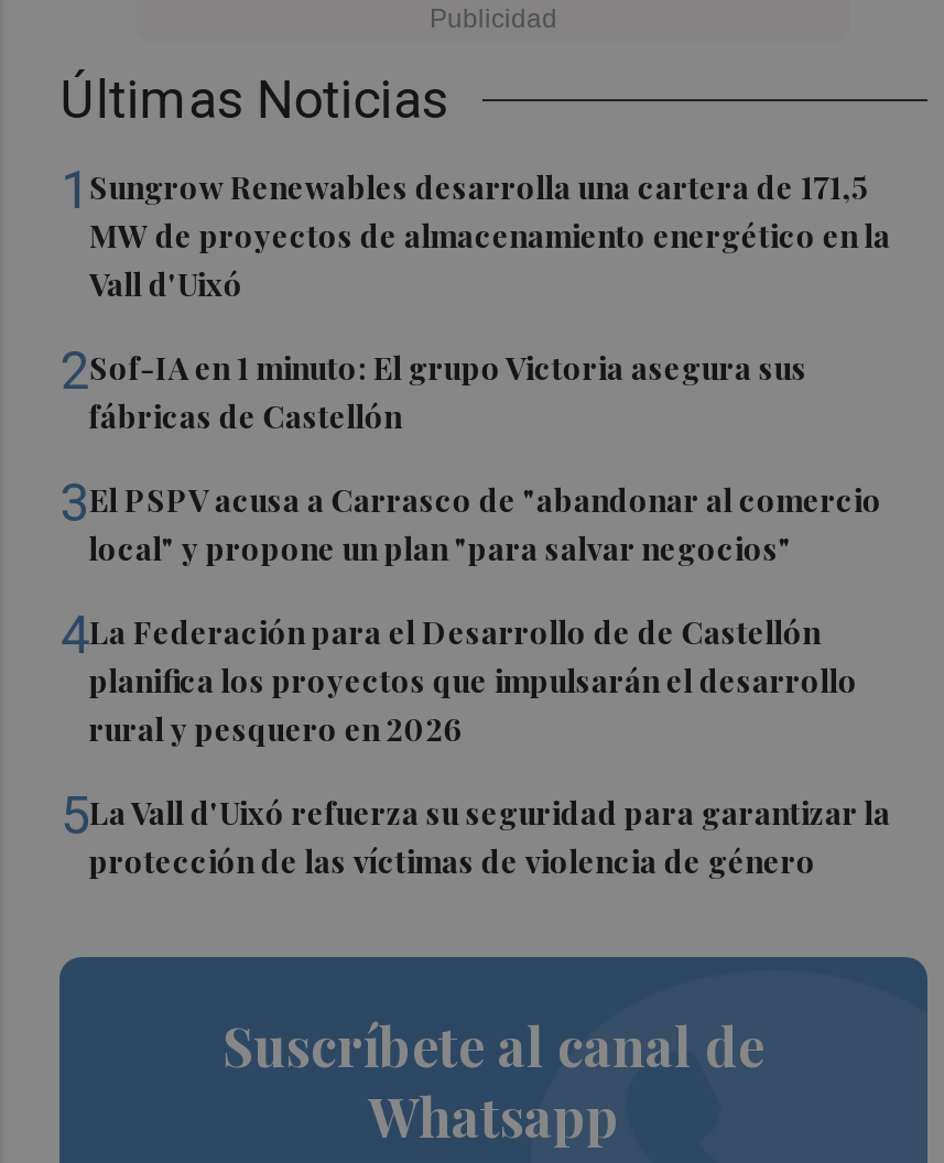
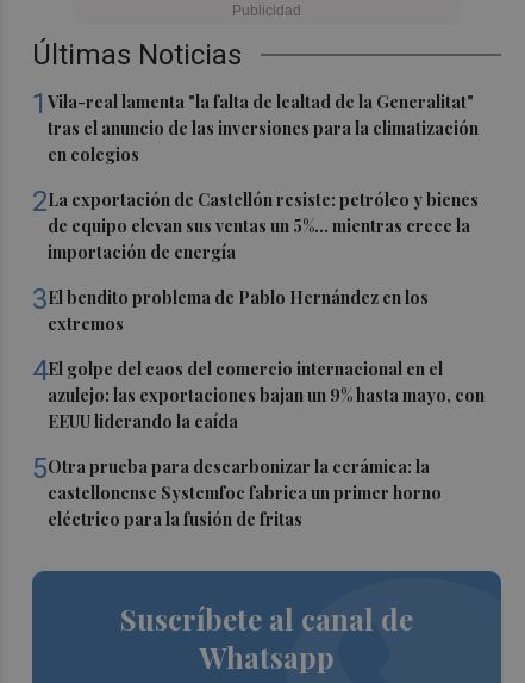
[60,159,891,305] 1 Sungrow Renewables desarrolla una cartera de 171,5 | MW de proyectos de almacenamiento energético en la | Vall d'Uixó -> [33,87,479,166] 1 Vila-real lamenta "la falta de lealtad de la Generalitat" | tras el anuncio de las inversiones para la climatización | en colegios
[60,340,807,437] 2Sof-IA en 1 minuto: El grupo Victoria asegura sus | fábricas de Castellón -> [33,185,479,264] 2La exportación de Castellón resiste: petróleo y bienes | de equipo elevan sus ventas un 5%... mientras crece la | importación de energía
[60,472,882,569] 3El PSPV acusa a Carrasco de "abandonar al comercio | local" y propone un plan "para salvar negocios" -> [33,283,429,335] 3El bendito problema de Pablo Hernández en los | extremos
[60,604,858,750] 4La Federación para el Desarrollo de de Castellón | planifica los proyectos que impulsarán el desarrollo | rural y pesquero en 2026 -> [33,354,485,433] 4El golpe del caos del comercio internacional en el | azulejo: las exportaciones bajan un 9% hasta mayo, con | EEUU liderando la caída
[60,785,891,882] 5La Vall d'Uixó refuerza su seguridad para garantizar la | protección de las víctimas de violencia de género -> [33,452,442,531] 5Otra prueba para descarbonizar la cerámica: la | castellonense Systemfoc fabrica un primer horno | eléctrico para la fusión de fritas

